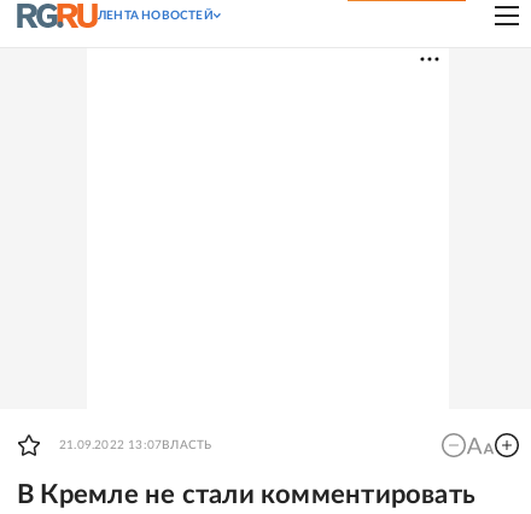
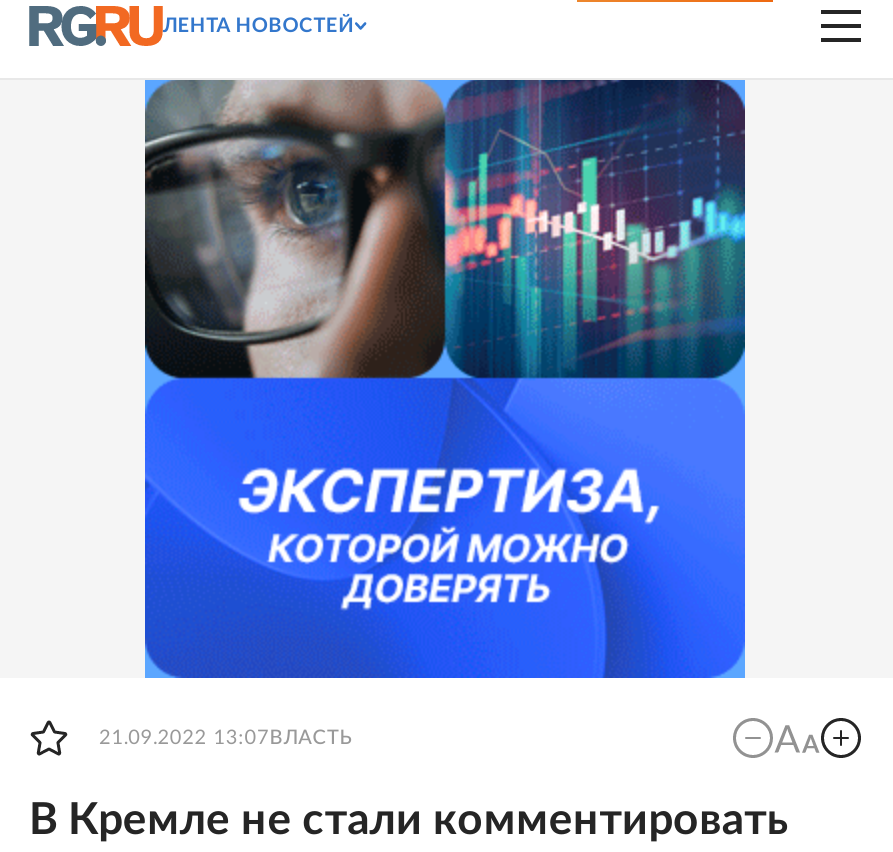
none -> [143,78,747,680] [image]

